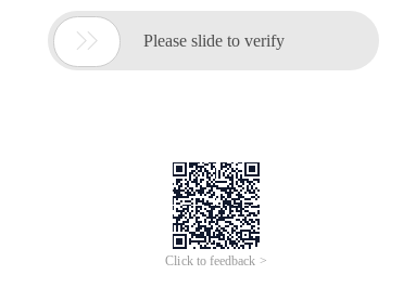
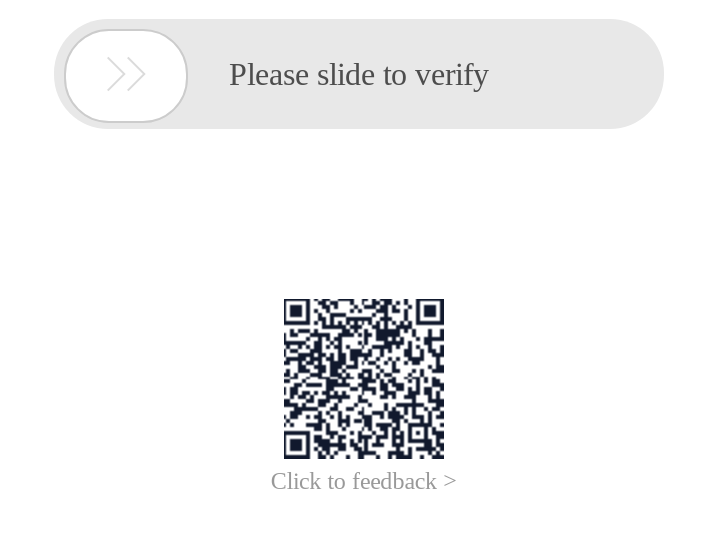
[173,162,261,250] [image] -> [284,297,446,461] [image]

